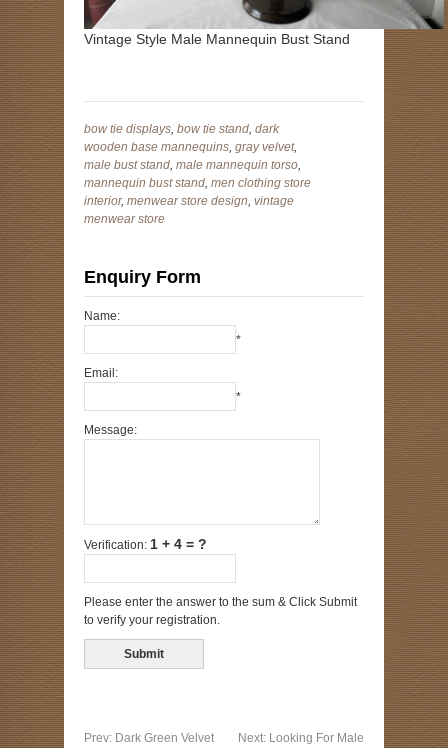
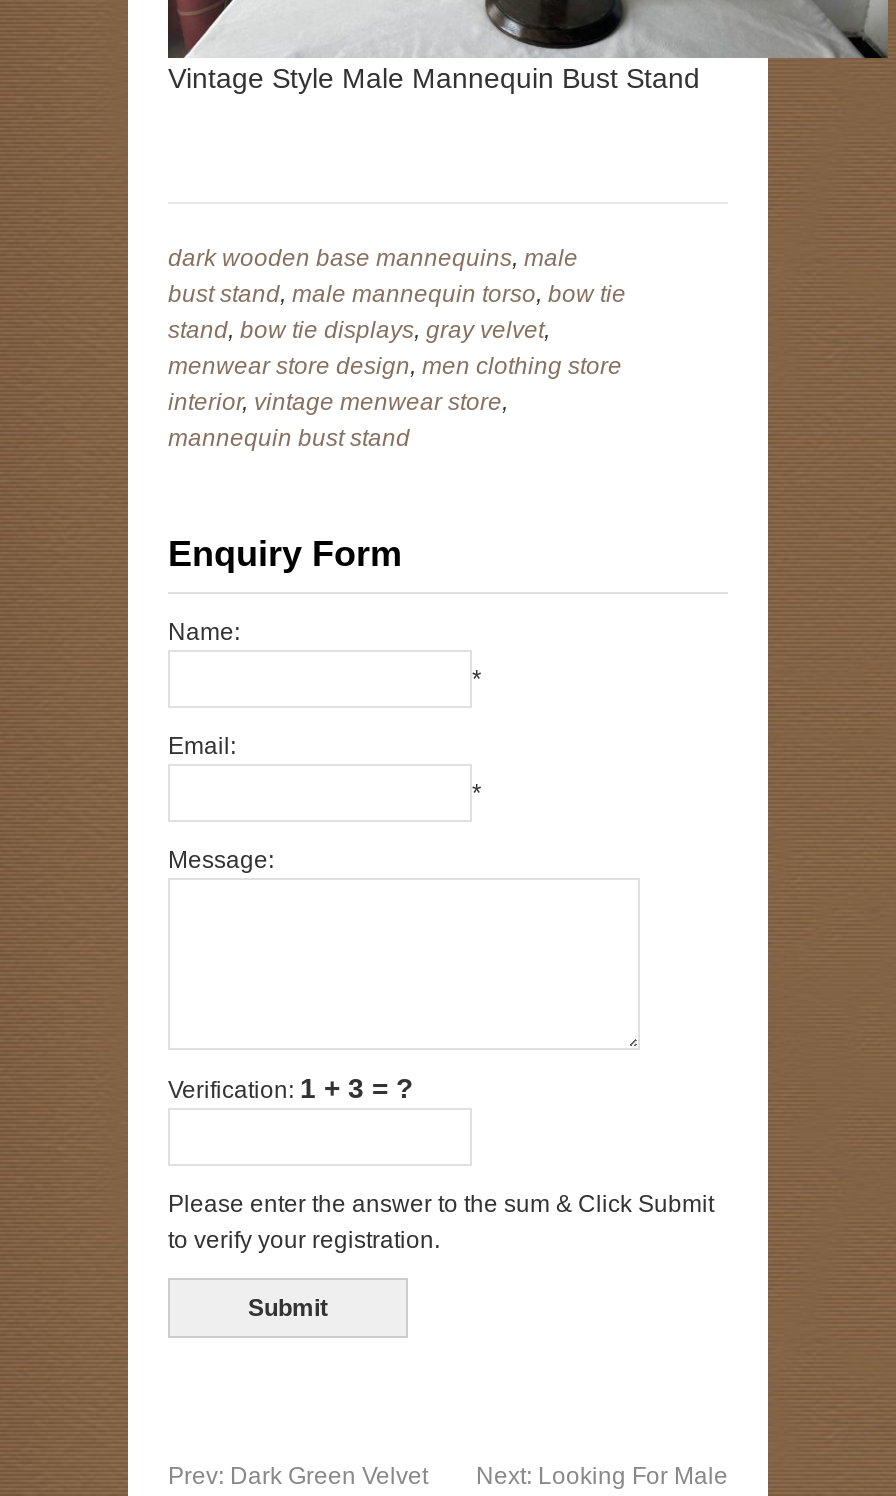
[84,122,311,226] bow tie displays, bow tie stand, dark | wooden base mannequins, gray velvet, | male bust stand, male mannequin torso, | mannequin bust stand, men clothing store | interior, menwear store design, vintage | menwear store -> [168,244,626,452] dark wooden base mannequins, male | bust stand, male mannequin torso, bow tie | stand, bow tie displays, gray velvet, | menwear store design, men clothing store | interior, vintage menwear store, | mannequin bust stand
[84,536,207,552] Verification: 1 + 4 = ? -> [168,1072,414,1104] Verification: 1 + 3 = ?

